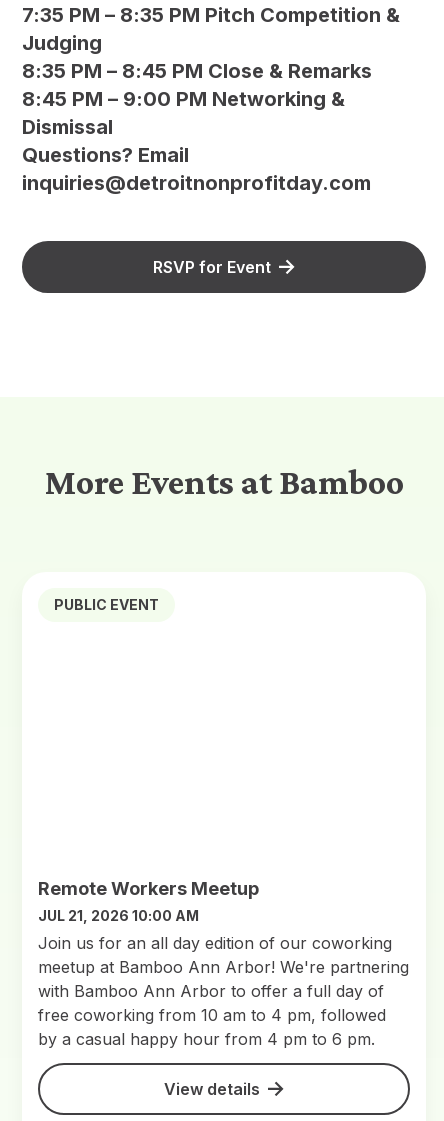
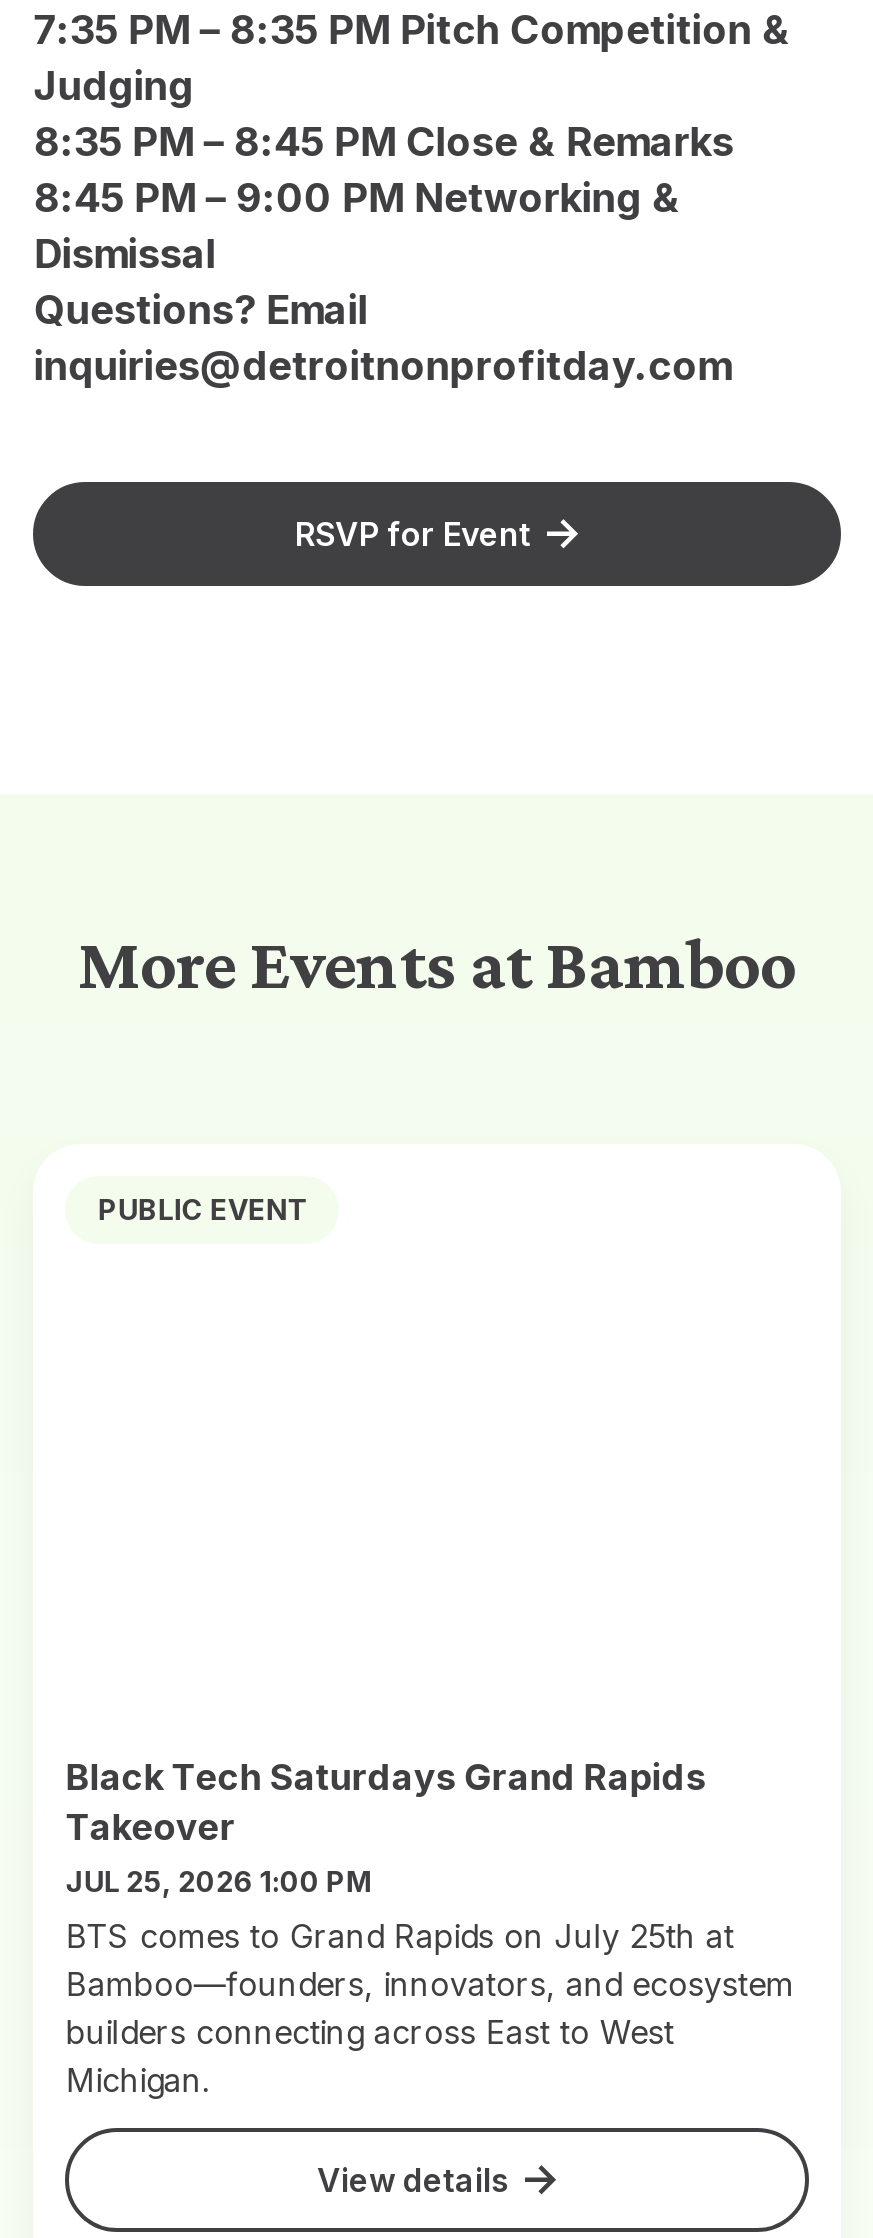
[38,877,409,1048] Remote Workers Meetup | JUL 21, 2026 10:00 AM | Join us for an all day edition of our coworking | meetup at Bamboo Ann Arbor! We're partnering | with Bamboo Ann Arbor to offer a full day of | free coworking from 10 am to 4 pm, followed | by a casual happy hour from 4 pm to 6 pm. -> [66,1755,794,2099] Black Tech Saturdays Grand Rapids | Takeover | JUL 25, 2026 1:00 PM | BTS comes to Grand Rapids on July 25th at | Bamboo—founders, innovators, and ecosystem | builders connecting across East to West | Michigan.

